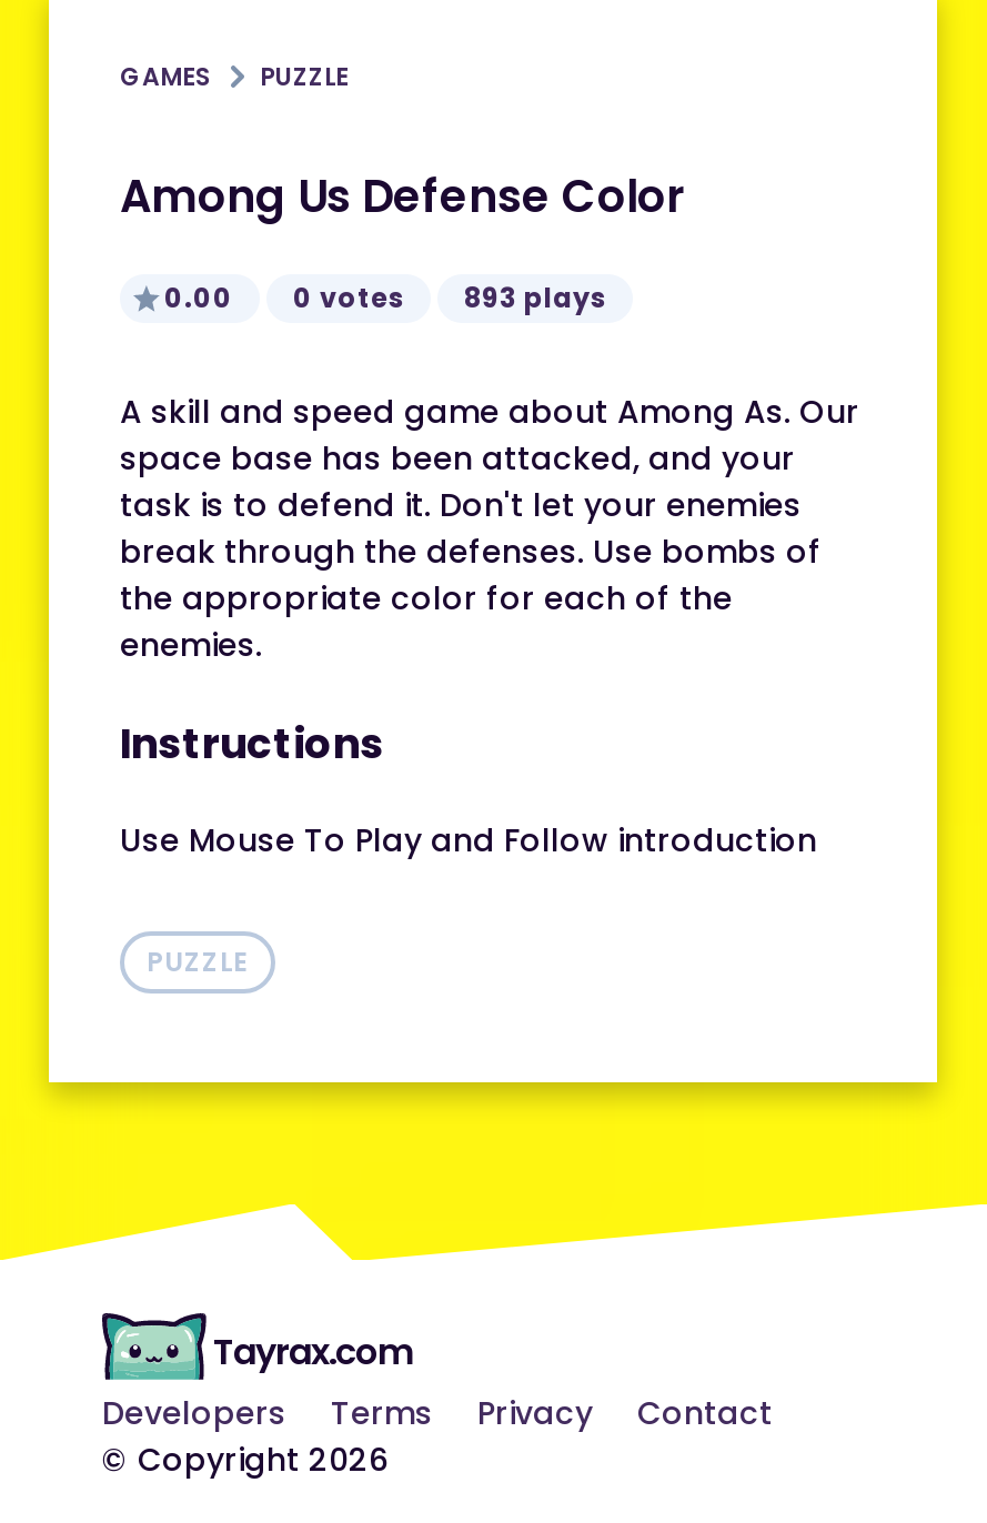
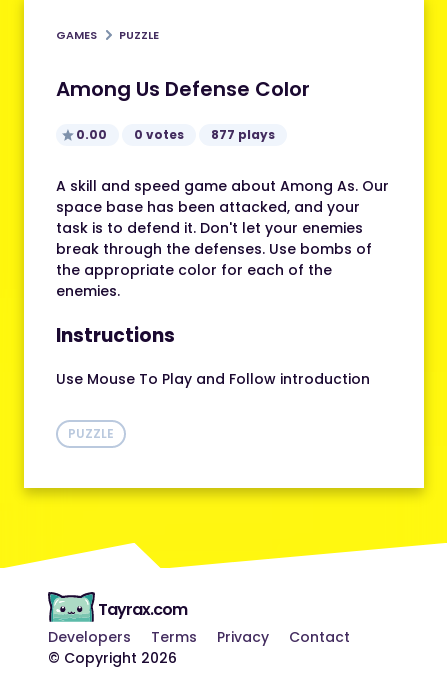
[164,279,606,317] 0.00 0 votes 893 plays -> [76,126,275,143] 0.00 0 votes 877 plays

